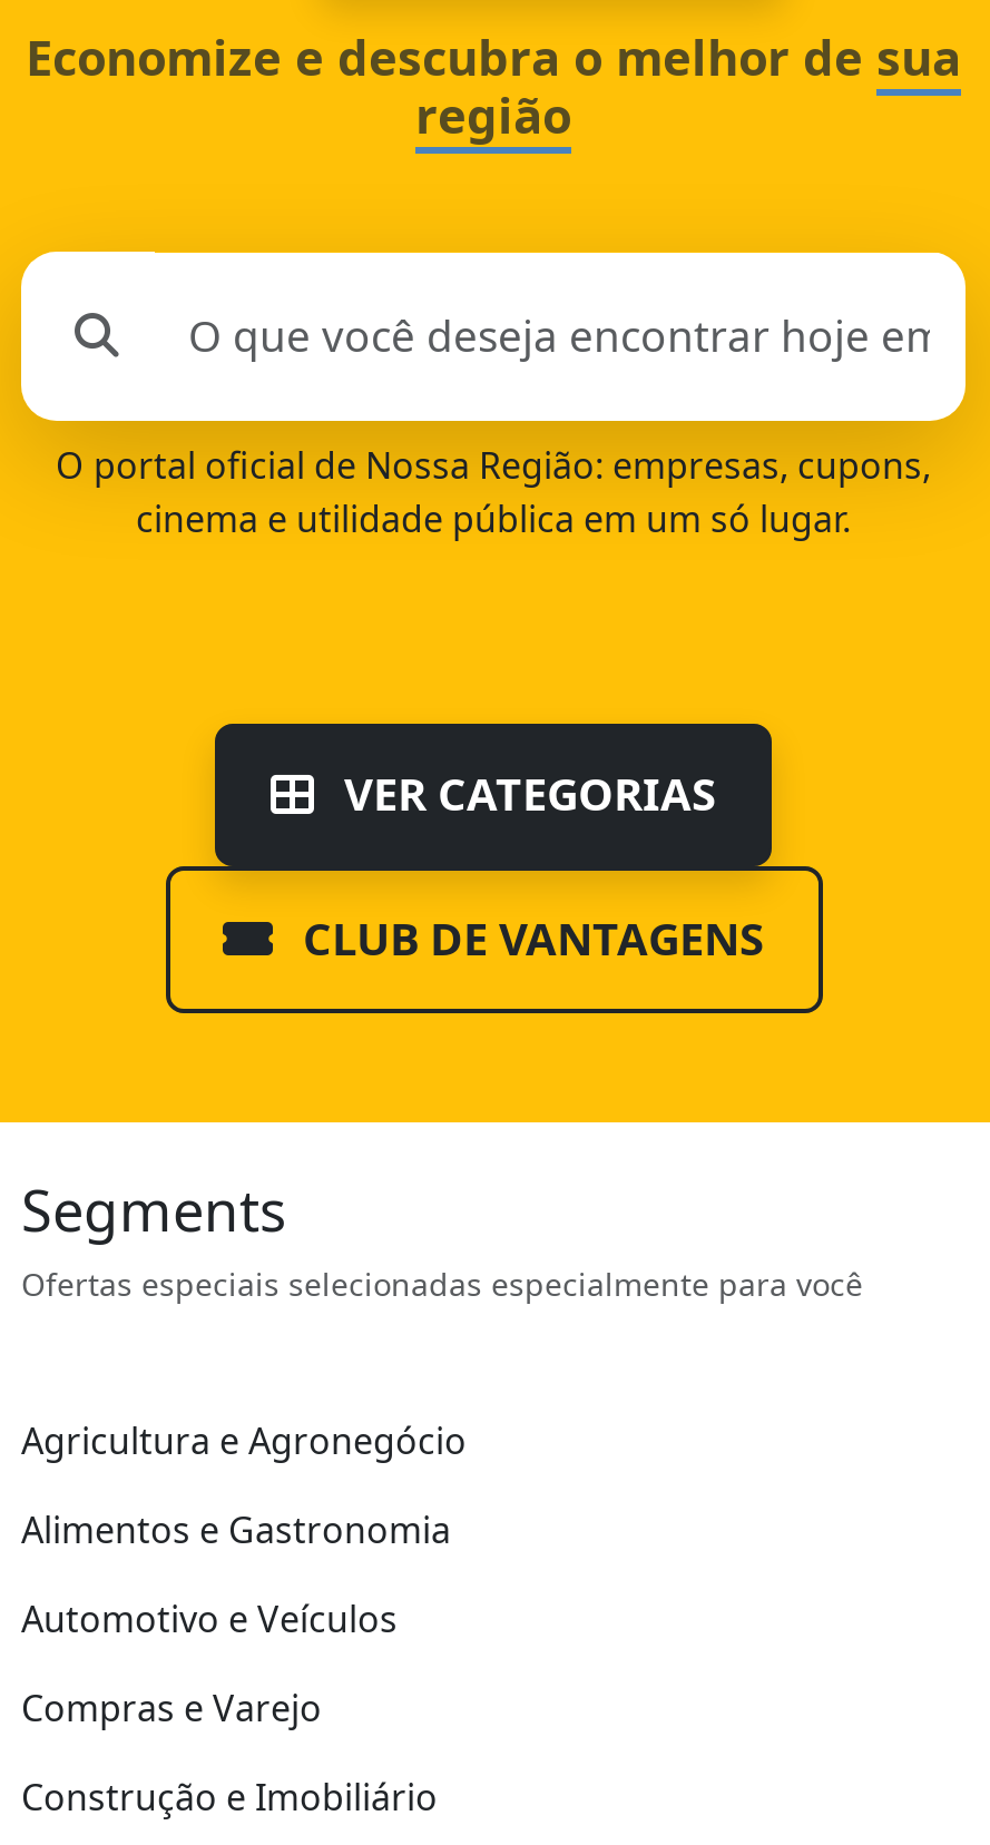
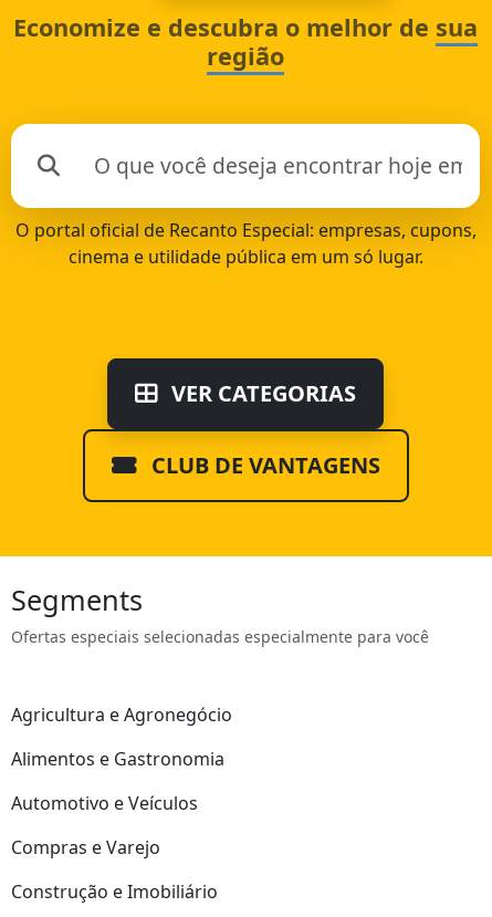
[56,442,931,491] O portal oficial de Nossa Região: empresas, cupons, -> [15,218,476,243] O portal oficial de Recanto Especial: empresas, cupons,

